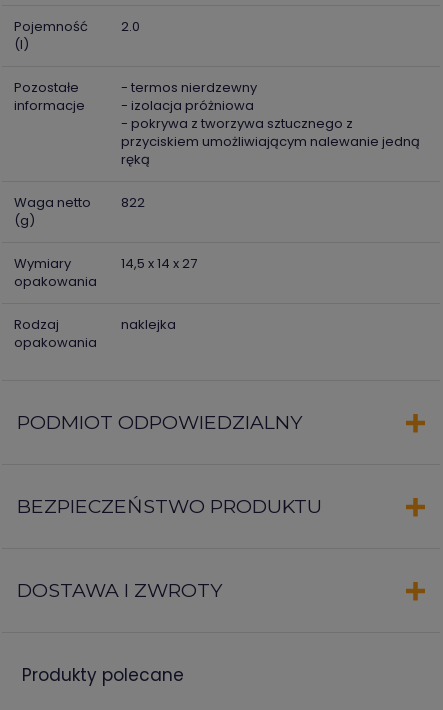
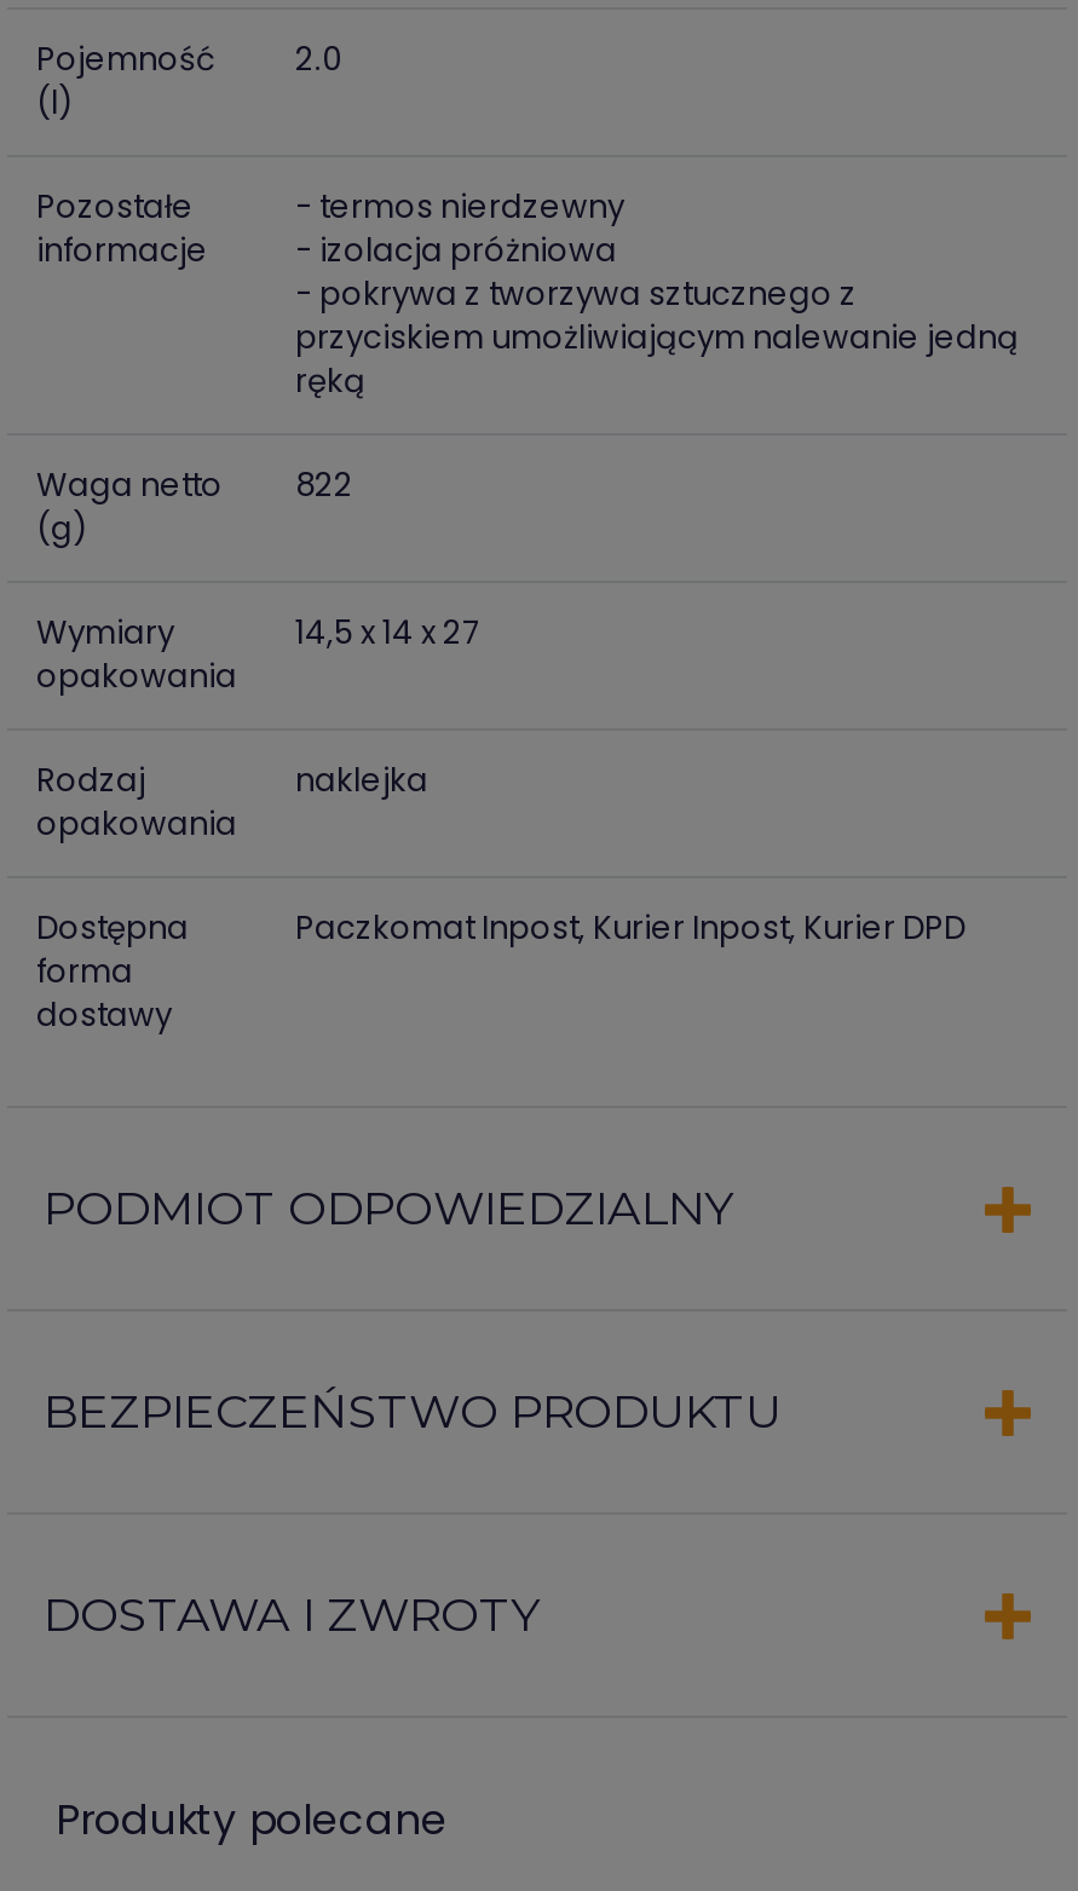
none -> [36,906,189,1039] Dostępna | forma | dostawy
none -> [295,906,965,952] Paczkomat Inpost, Kurier Inpost, Kurier DPD

